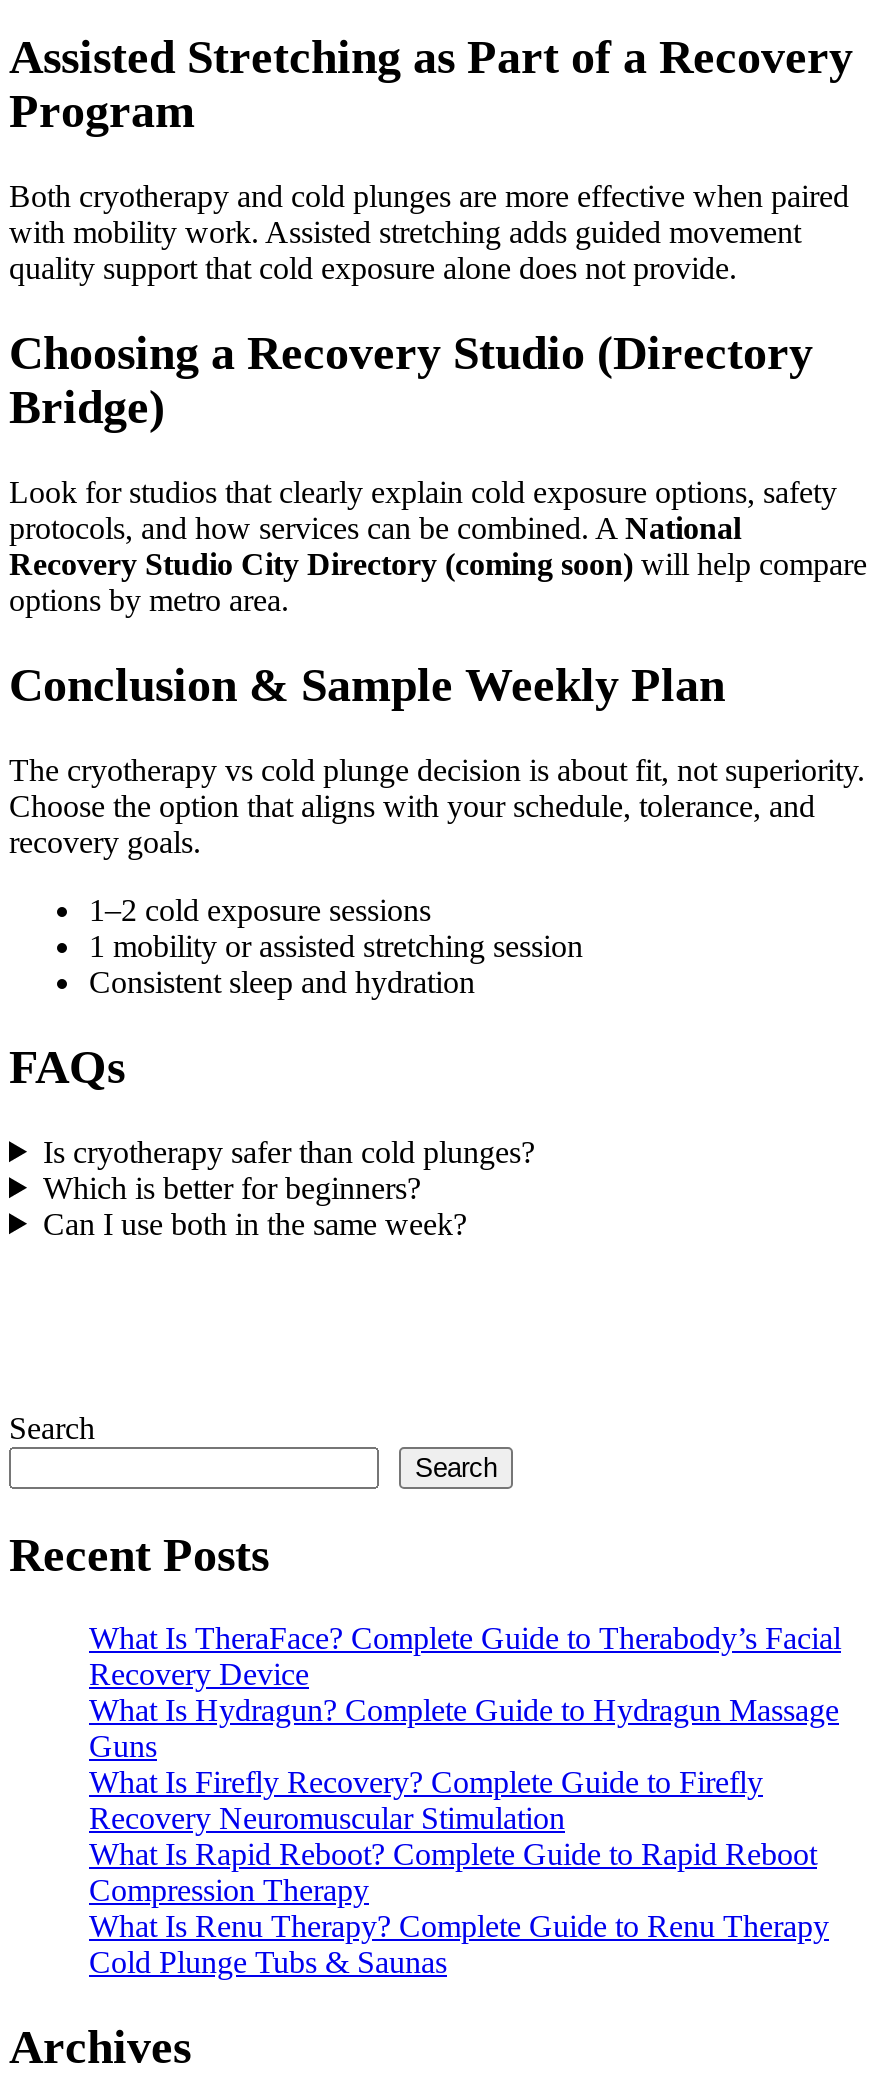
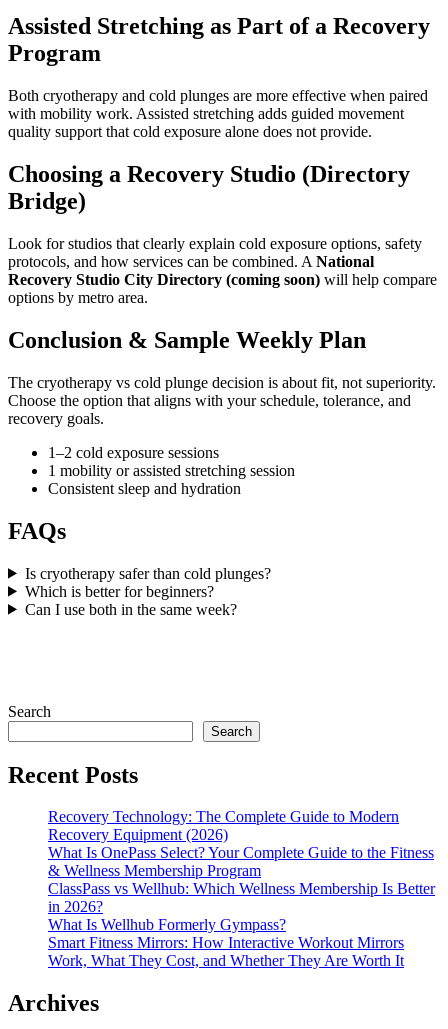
[89,1622,841,1980] What Is TheraFace? Complete Guide to Therabody’s Facial | Recovery Device | What Is Hydragun? Complete Guide to Hydragun Massage | Guns | What Is Firefly Recovery? Complete Guide to Firefly | Recovery Neuromuscular Stimulation | What Is Rapid Reboot? Complete Guide to Rapid Reboot | Compression Therapy | What Is Renu Therapy? Complete Guide to Renu Therapy | Cold Plunge Tubs & Saunas -> [48,808,435,969] Recovery Technology: The Complete Guide to Modern | Recovery Equipment (2026) | What Is OnePass Select? Your Complete Guide to the Fitness | & Wellness Membership Program | ClassPass vs Wellhub: Which Wellness Membership Is Better | in 2026? | What Is Wellhub Formerly Gympass? | Smart Fitness Mirrors: How Interactive Workout Mirrors | Work, What They Cost, and Whether They Are Worth It

